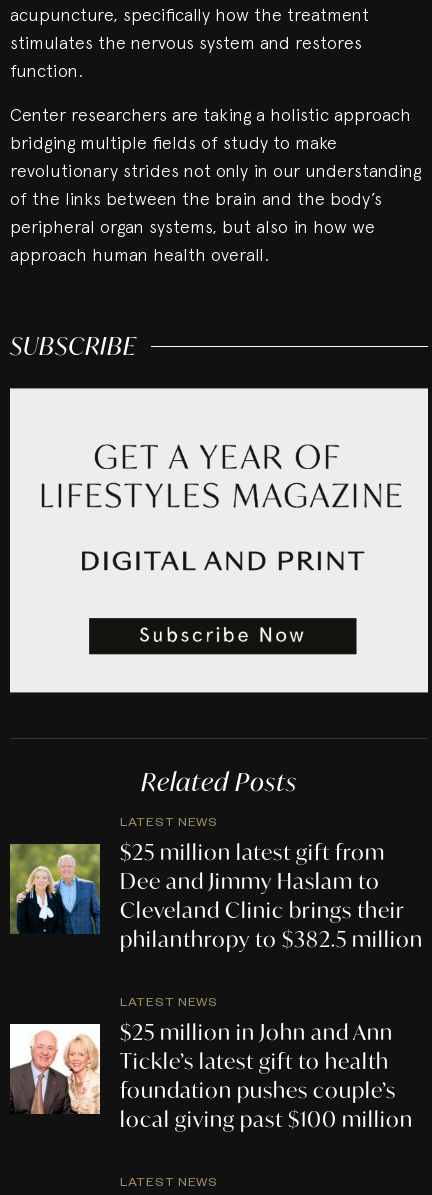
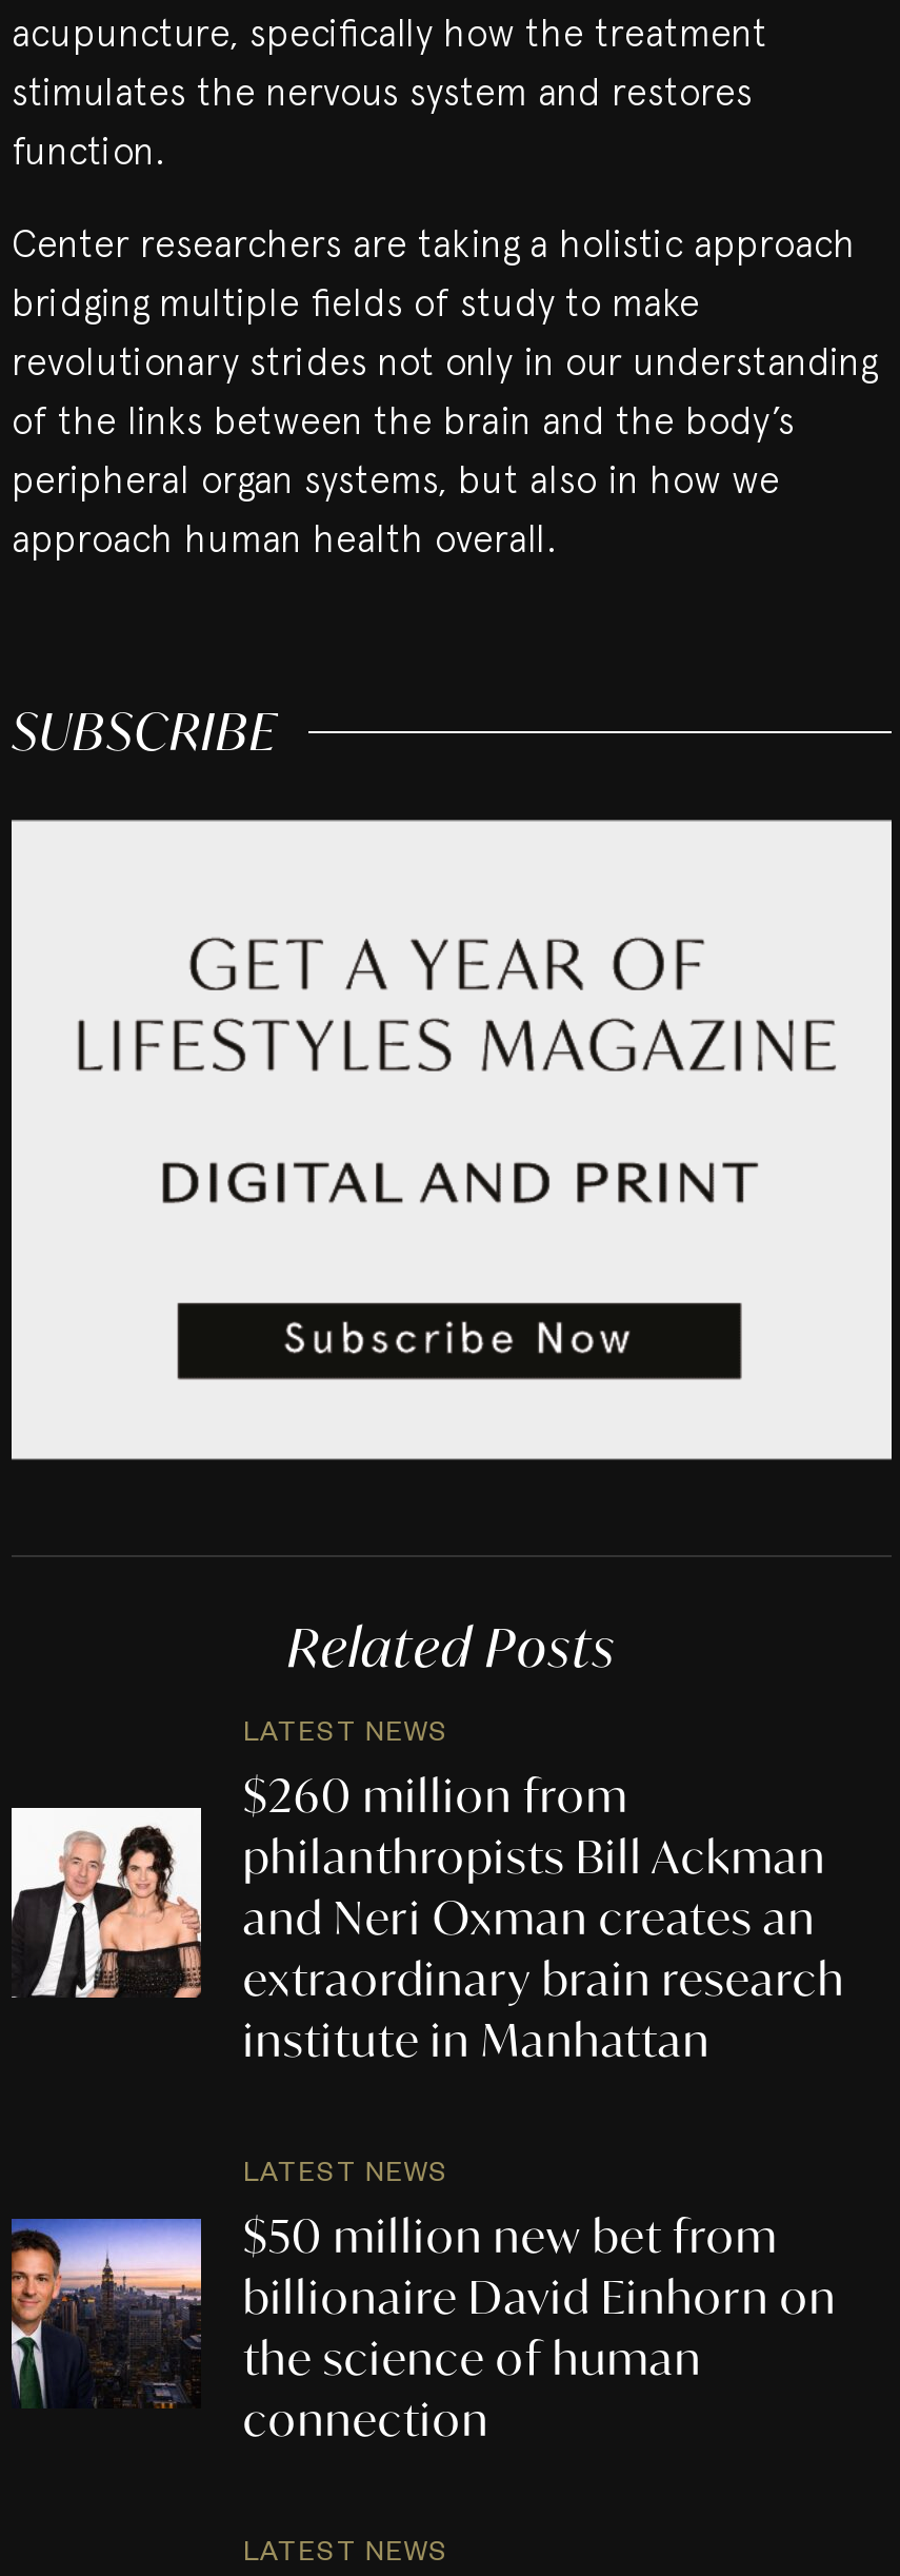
[9,838,423,953] [image] | $25 million latest gift from | Dee and Jimmy Haslam to | Cleveland Clinic brings their | philanthropy to $382.5 million -> [9,1765,845,2069] [image] | $260 million from | philanthropists Bill Ackman | and Neri Oxman creates an | extraordinary brain research | institute in Manhattan
[9,1018,413,1133] [image] | $25 million in John and Ann | Tickle’s latest gift to health | foundation pushes couple’s | local giving past $100 million -> [9,2206,837,2448] [image] | $50 million new bet from | billionaire David Einhorn on | the science of human | connection

